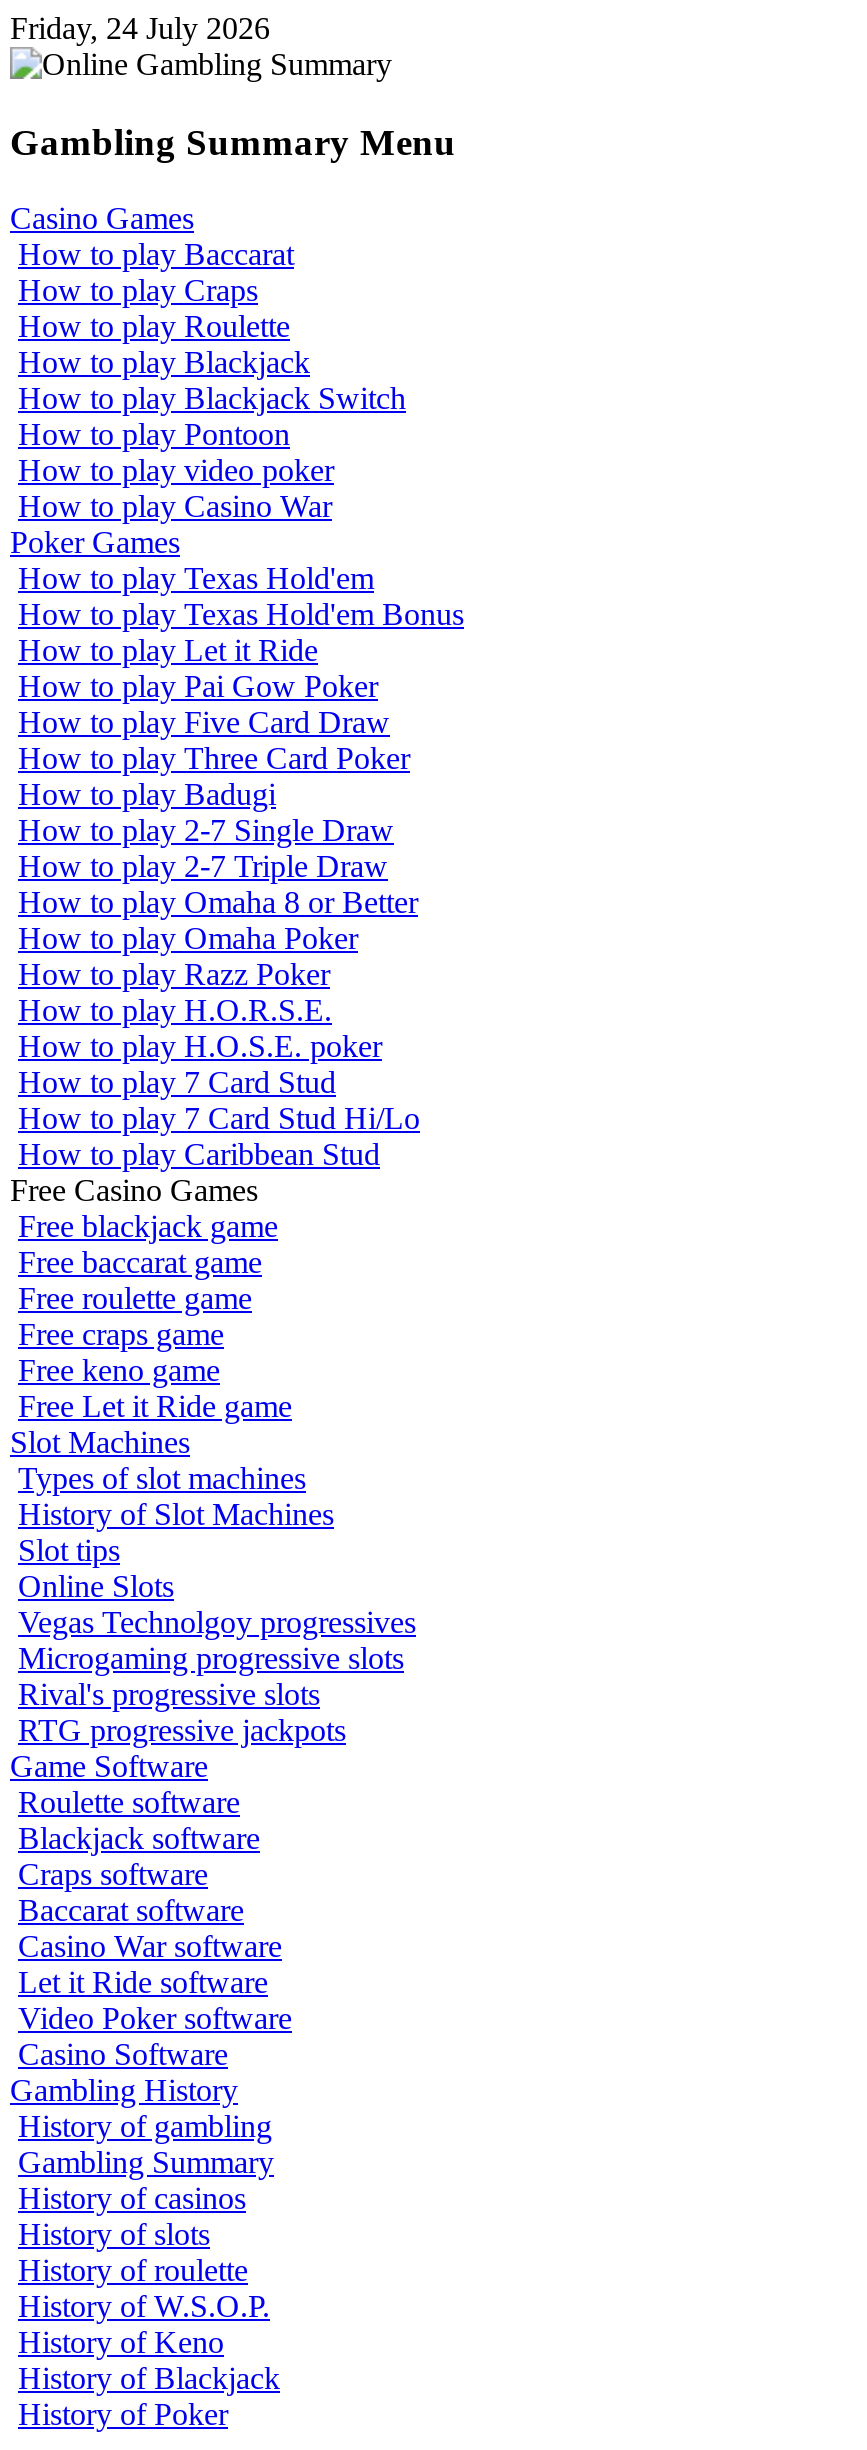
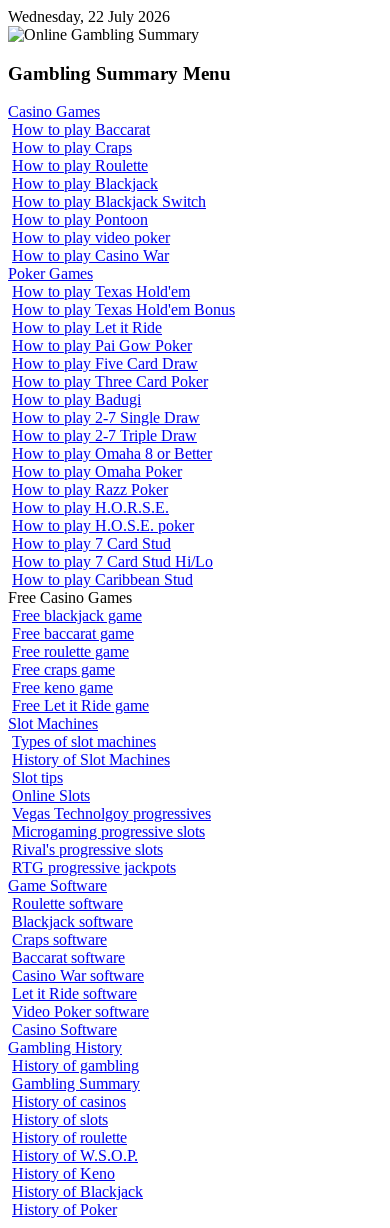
[10,11,270,45] Friday, 24 July 2026 -> [8,8,170,25] Wednesday, 22 July 2026

